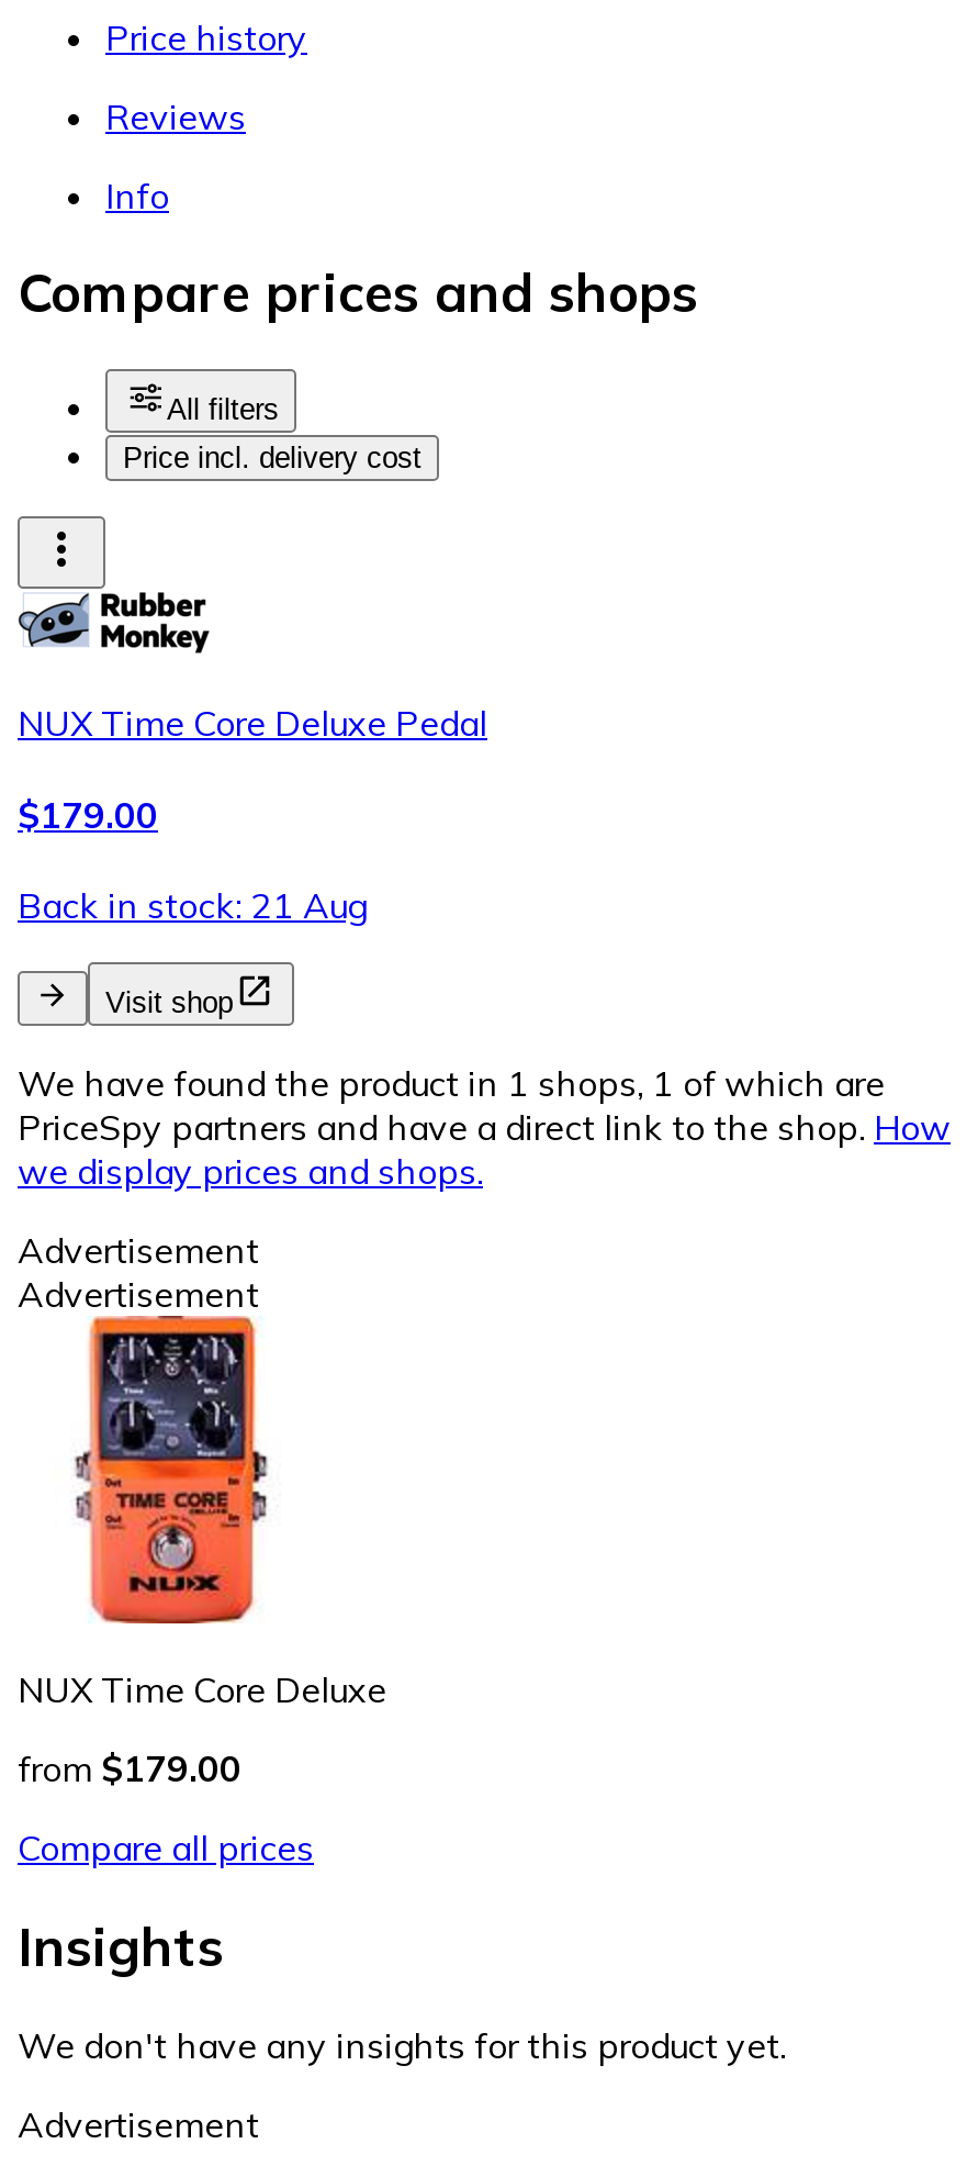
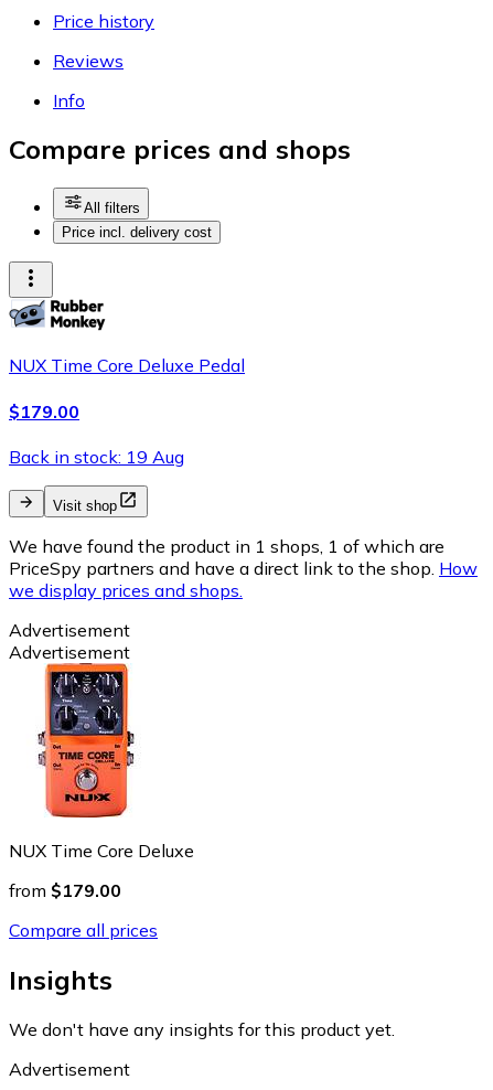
[18,883,367,927] Back in stock: 21 Aug -> [9,446,184,468] Back in stock: 19 Aug

